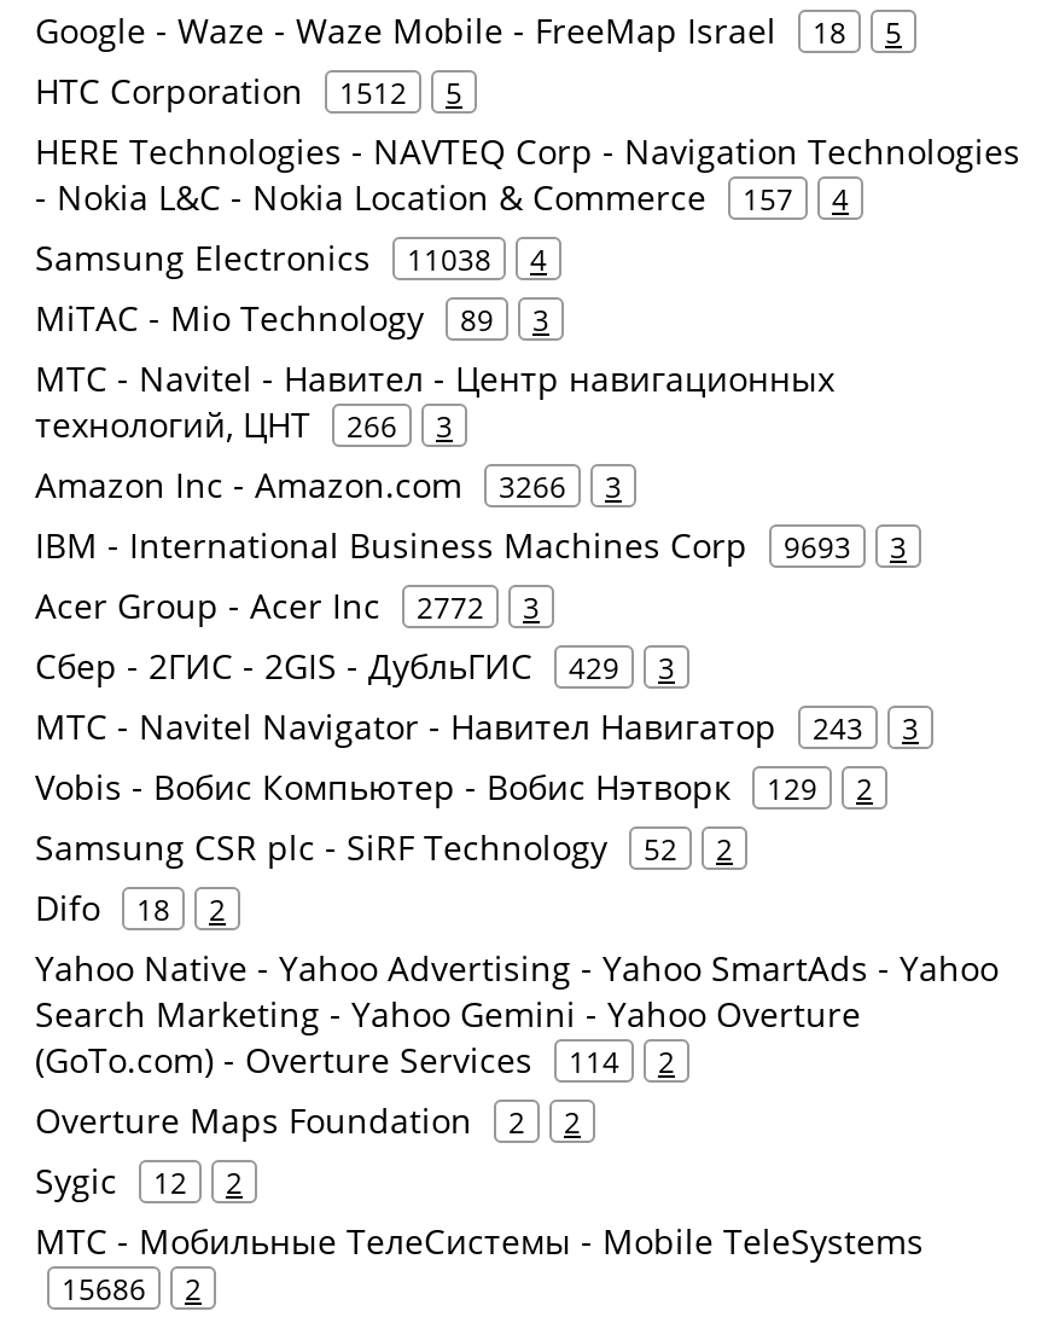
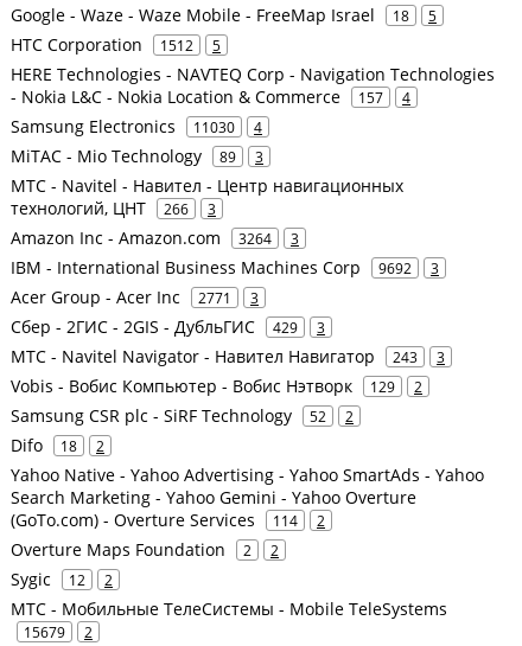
[35,235,547,281] Samsung Electronics 11038 4 -> [11,115,262,138] Samsung Electronics 11030 4
[35,463,622,508] Amazon Inc - Amazon.com 3266 3 -> [11,227,299,249] Amazon Inc - Amazon.com 3264 3
[35,523,907,569] IBM - International Business Machines Corp 9693 3 -> [11,257,439,279] IBM - International Business Machines Corp 9692 3
[35,583,540,629] Acer Group - Acer Inc 2772 3 -> [11,286,259,309] Acer Group - Acer Inc 2771 3
[62,1270,202,1308] 15686 2 -> [24,623,93,642] 15679 2

